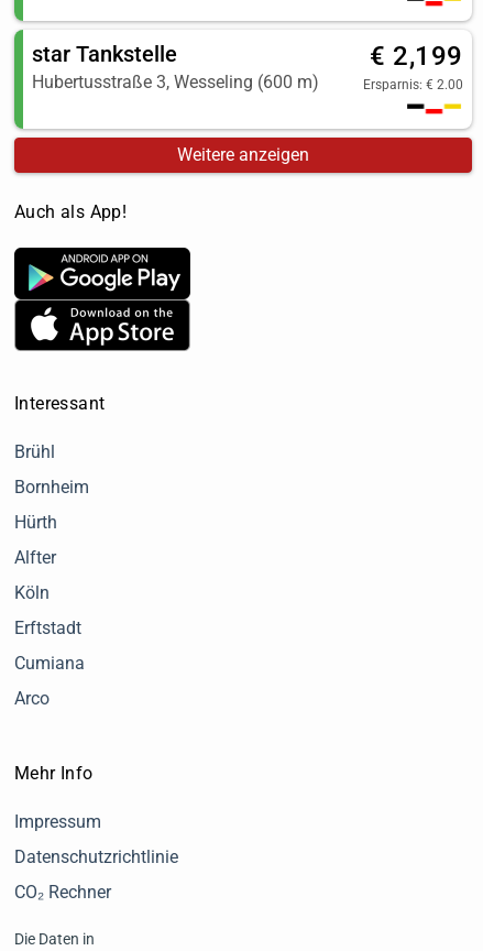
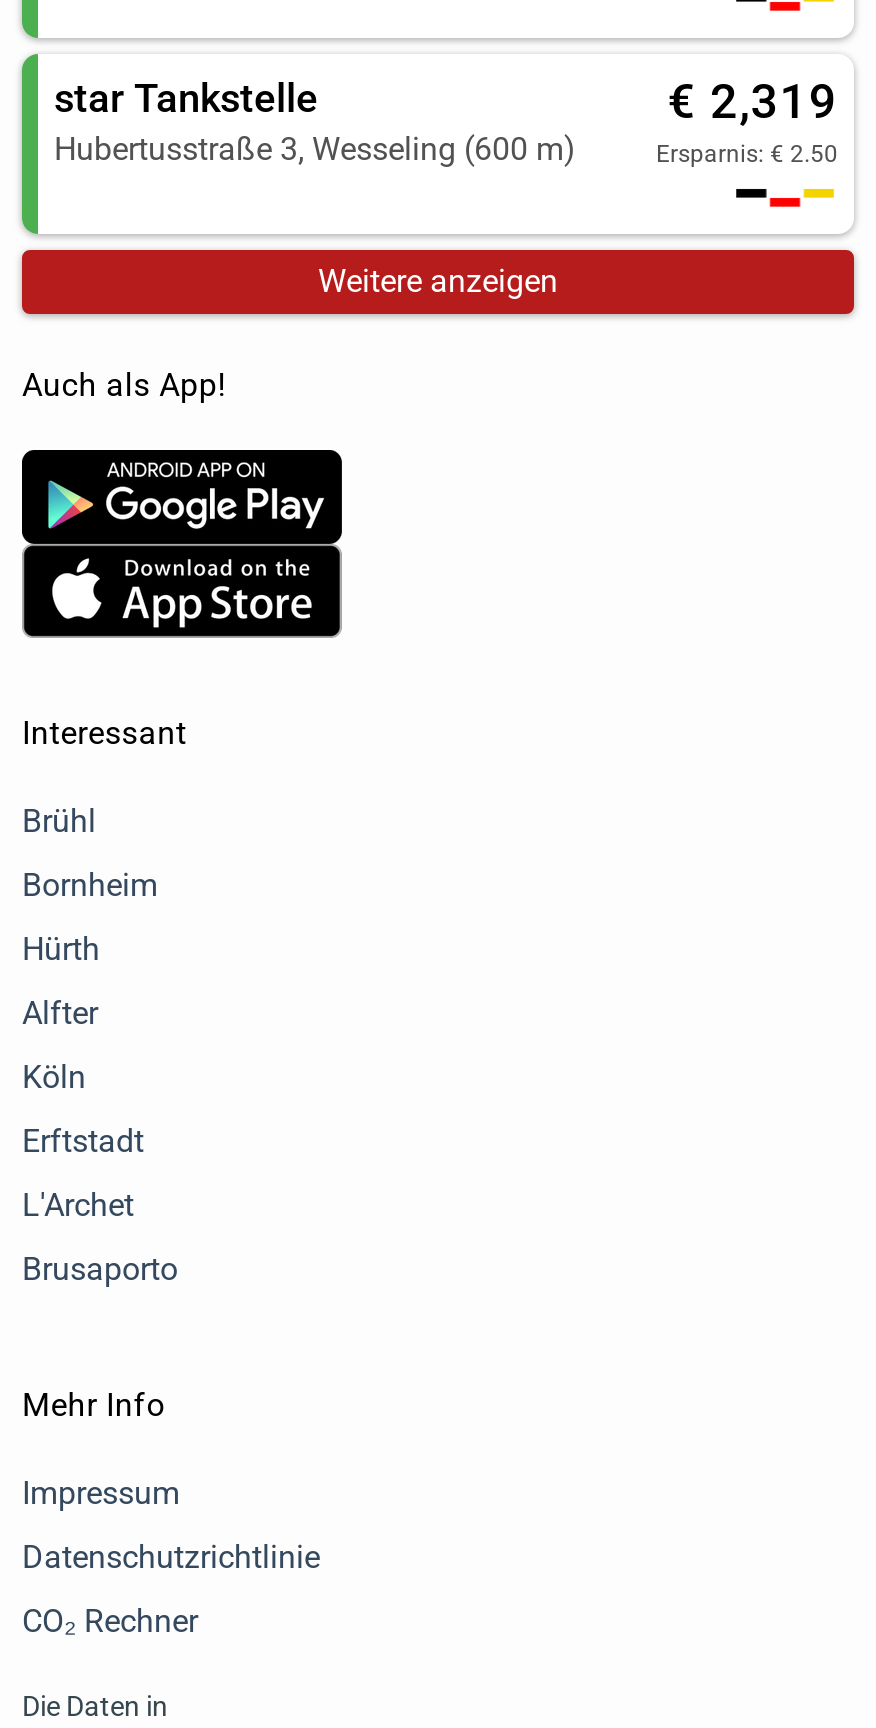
[369,41,463,72] € 2,199 -> [668,75,838,131] € 2,319
[363,77,463,93] Ersparnis: € 2.00 -> [656,141,838,169] Ersparnis: € 2.50
[14,653,85,674] Cumiana -> [22,1187,134,1225] L'Archet
[14,688,50,709] Arco -> [22,1251,178,1289] Brusaporto

